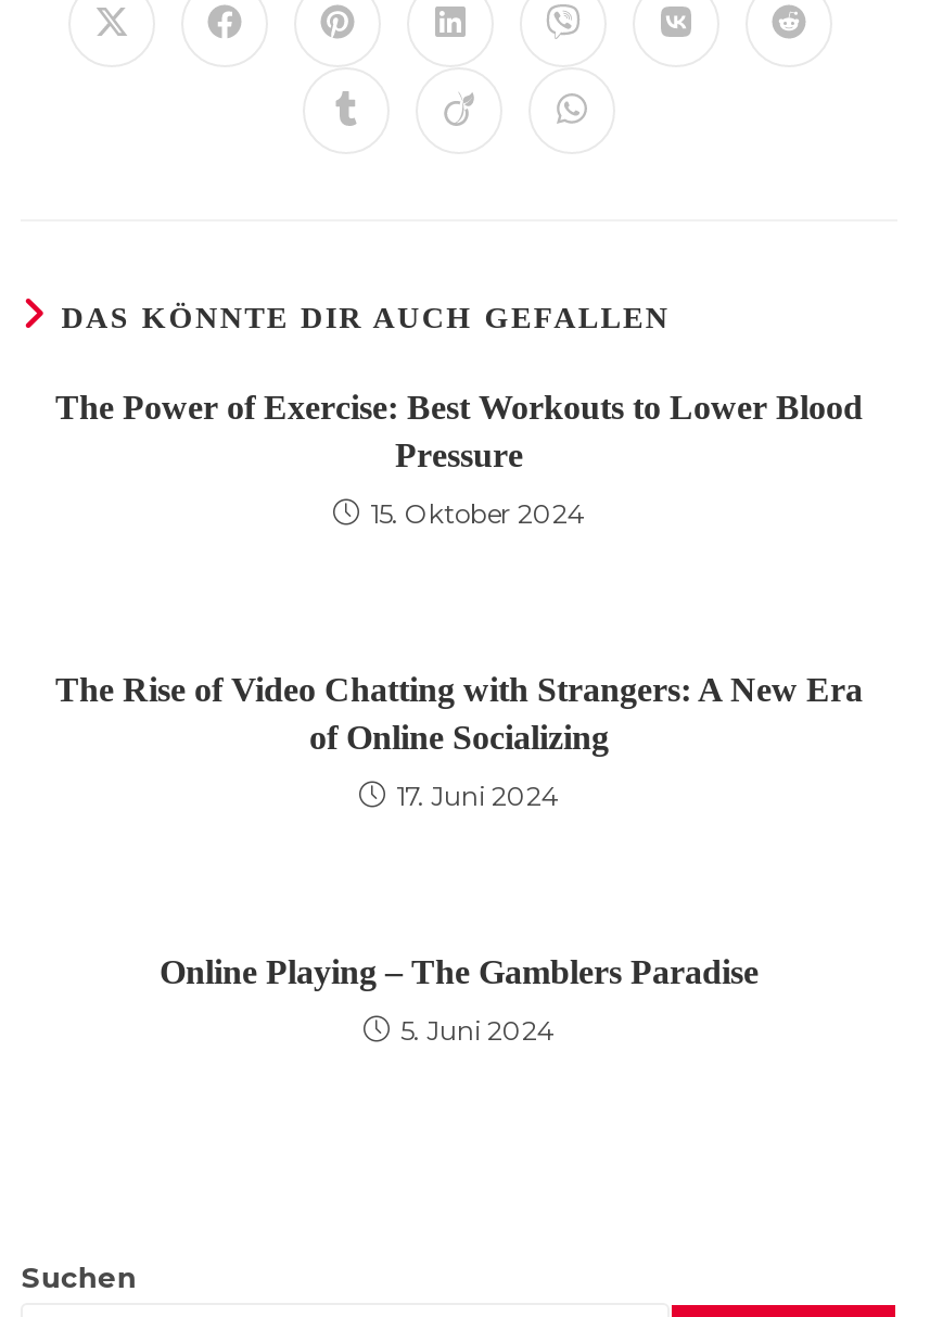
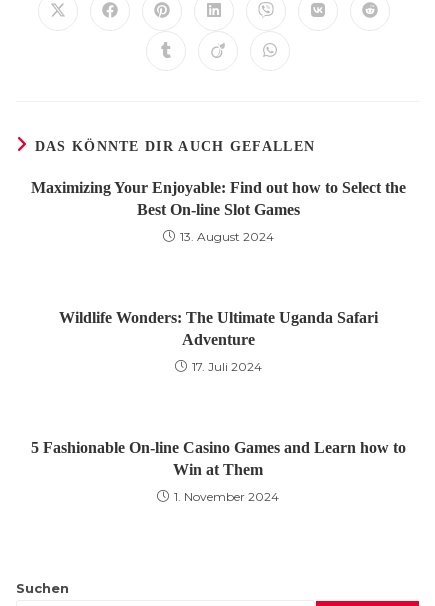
[55,389,863,473] The Power of Exercise: Best Workouts to Lower Blood | Pressure -> [30,179,405,218] Maximizing Your Enjoyable: Find out how to Select the | Best On-line Slot Games
[370,497,585,530] 15. Oktober 2024 -> [179,229,273,244] 13. August 2024
[55,671,863,756] The Rise of Video Chatting with Strangers: A New Era | of Online Socializing -> [58,309,377,348] Wildlife Wonders: The Ultimate Uganda Safari | Adventure
[396,780,559,812] 17. Juni 2024 -> [191,359,261,374] 17. Juli 2024
[160,953,759,990] Online Playing – The Gamblers Paradise -> [30,439,405,478] 5 Fashionable On-line Casino Games and Learn how to | Win at Them
[400,1014,555,1047] 5. Juni 2024 -> [174,489,279,504] 1. November 2024

